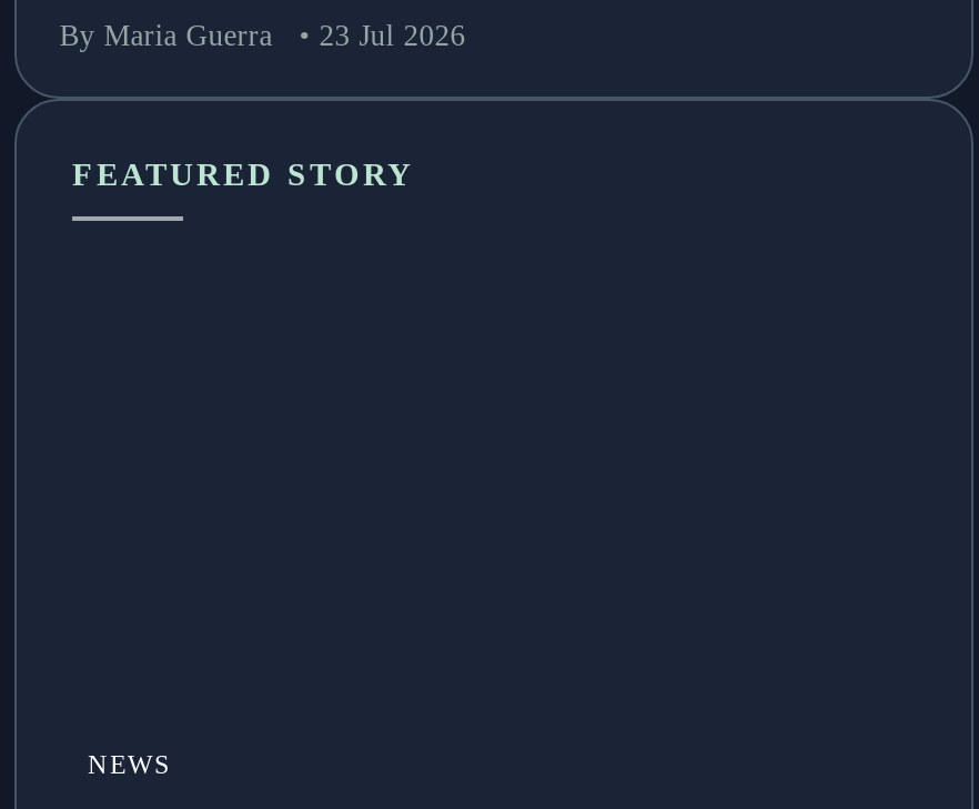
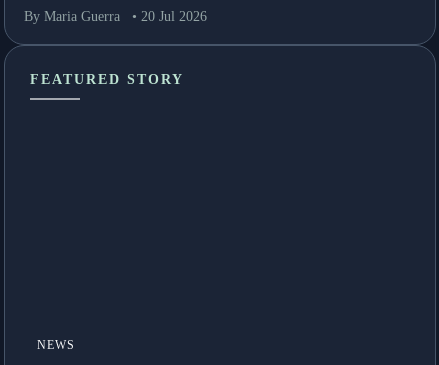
[59,18,466,52] By Maria Guerra • 23 Jul 2026 -> [24,9,207,24] By Maria Guerra • 20 Jul 2026

